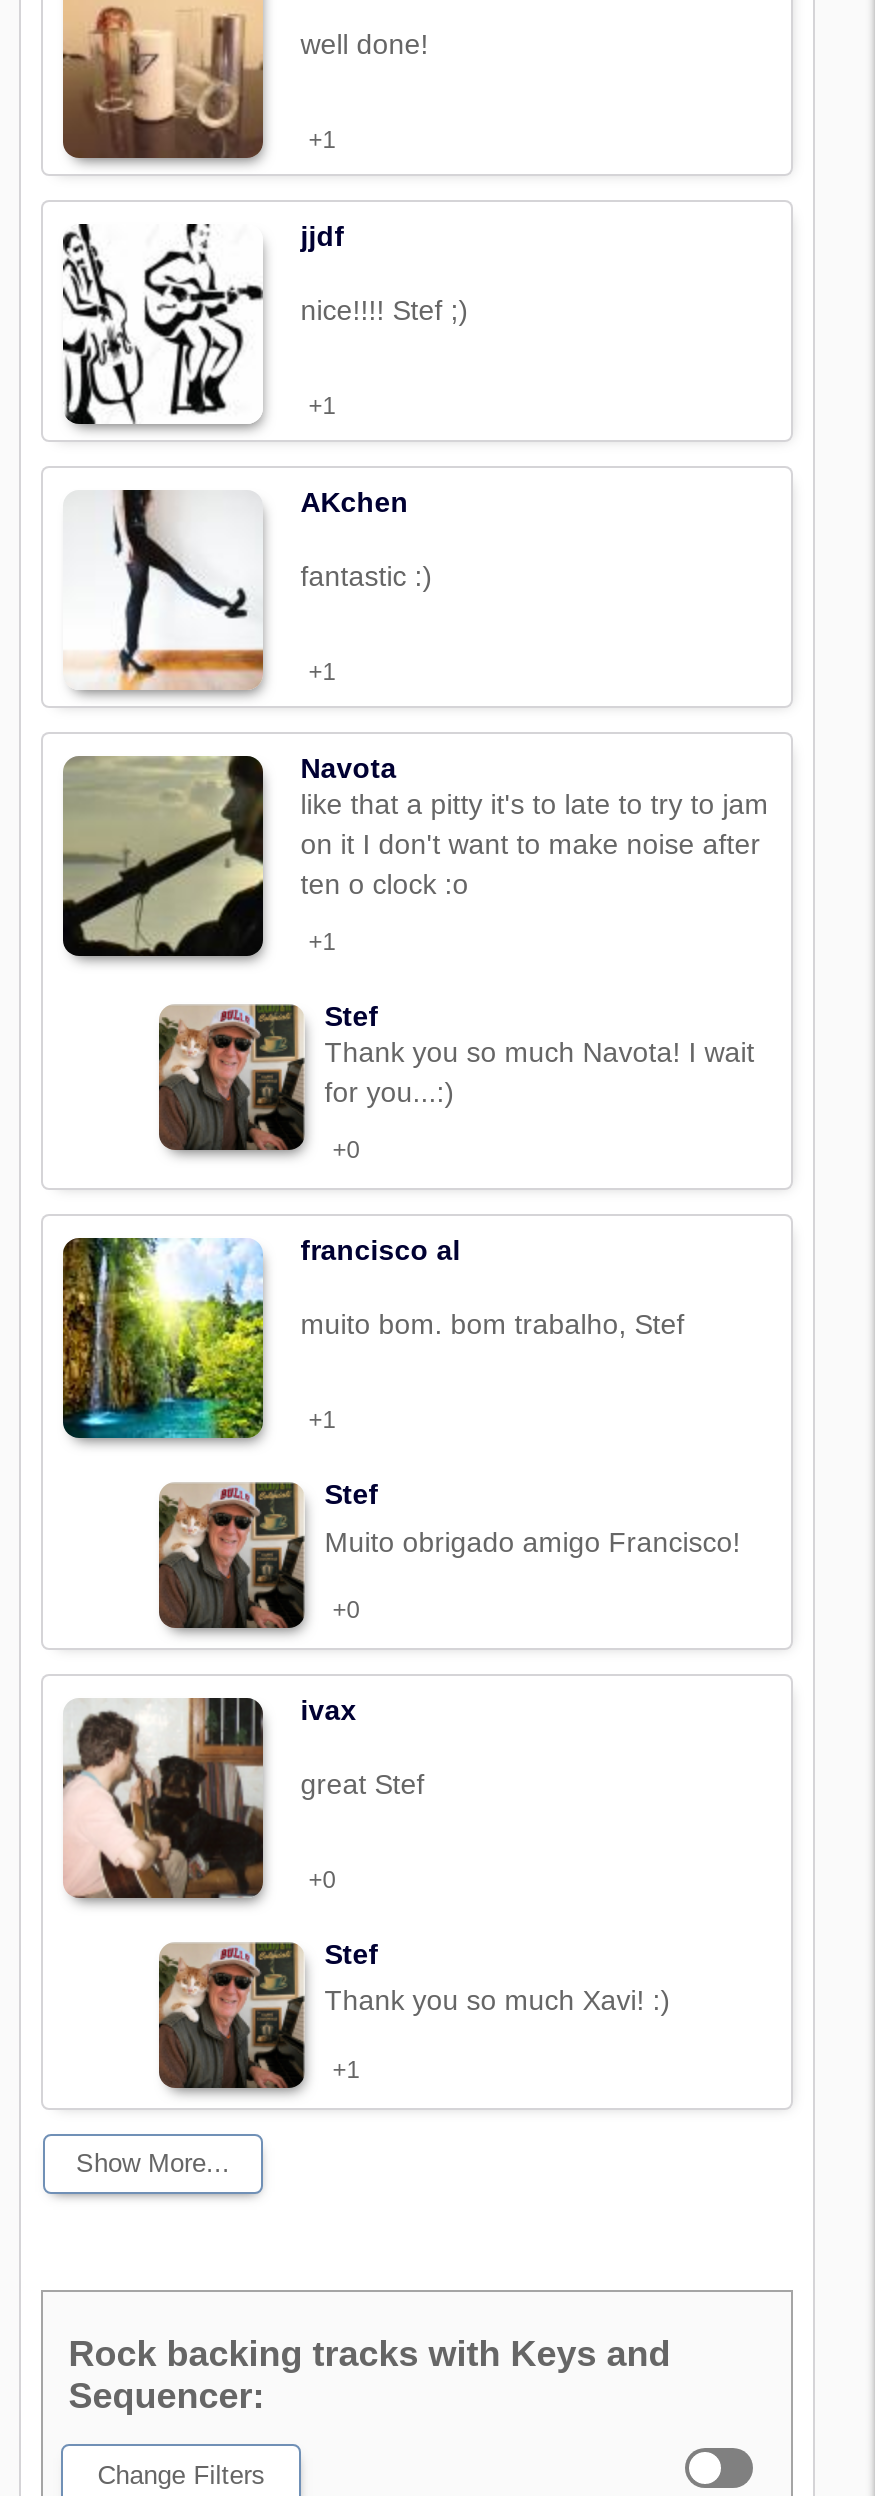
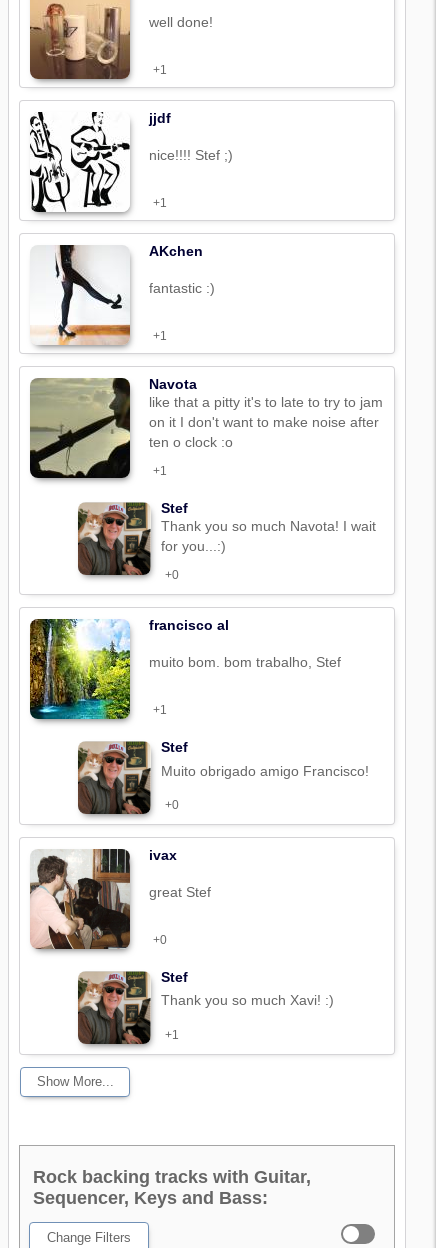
[69,2334,671,2416] Rock backing tracks with Keys and | Sequencer: -> [33,1167,311,1208] Rock backing tracks with Guitar, | Sequencer, Keys and Bass:

